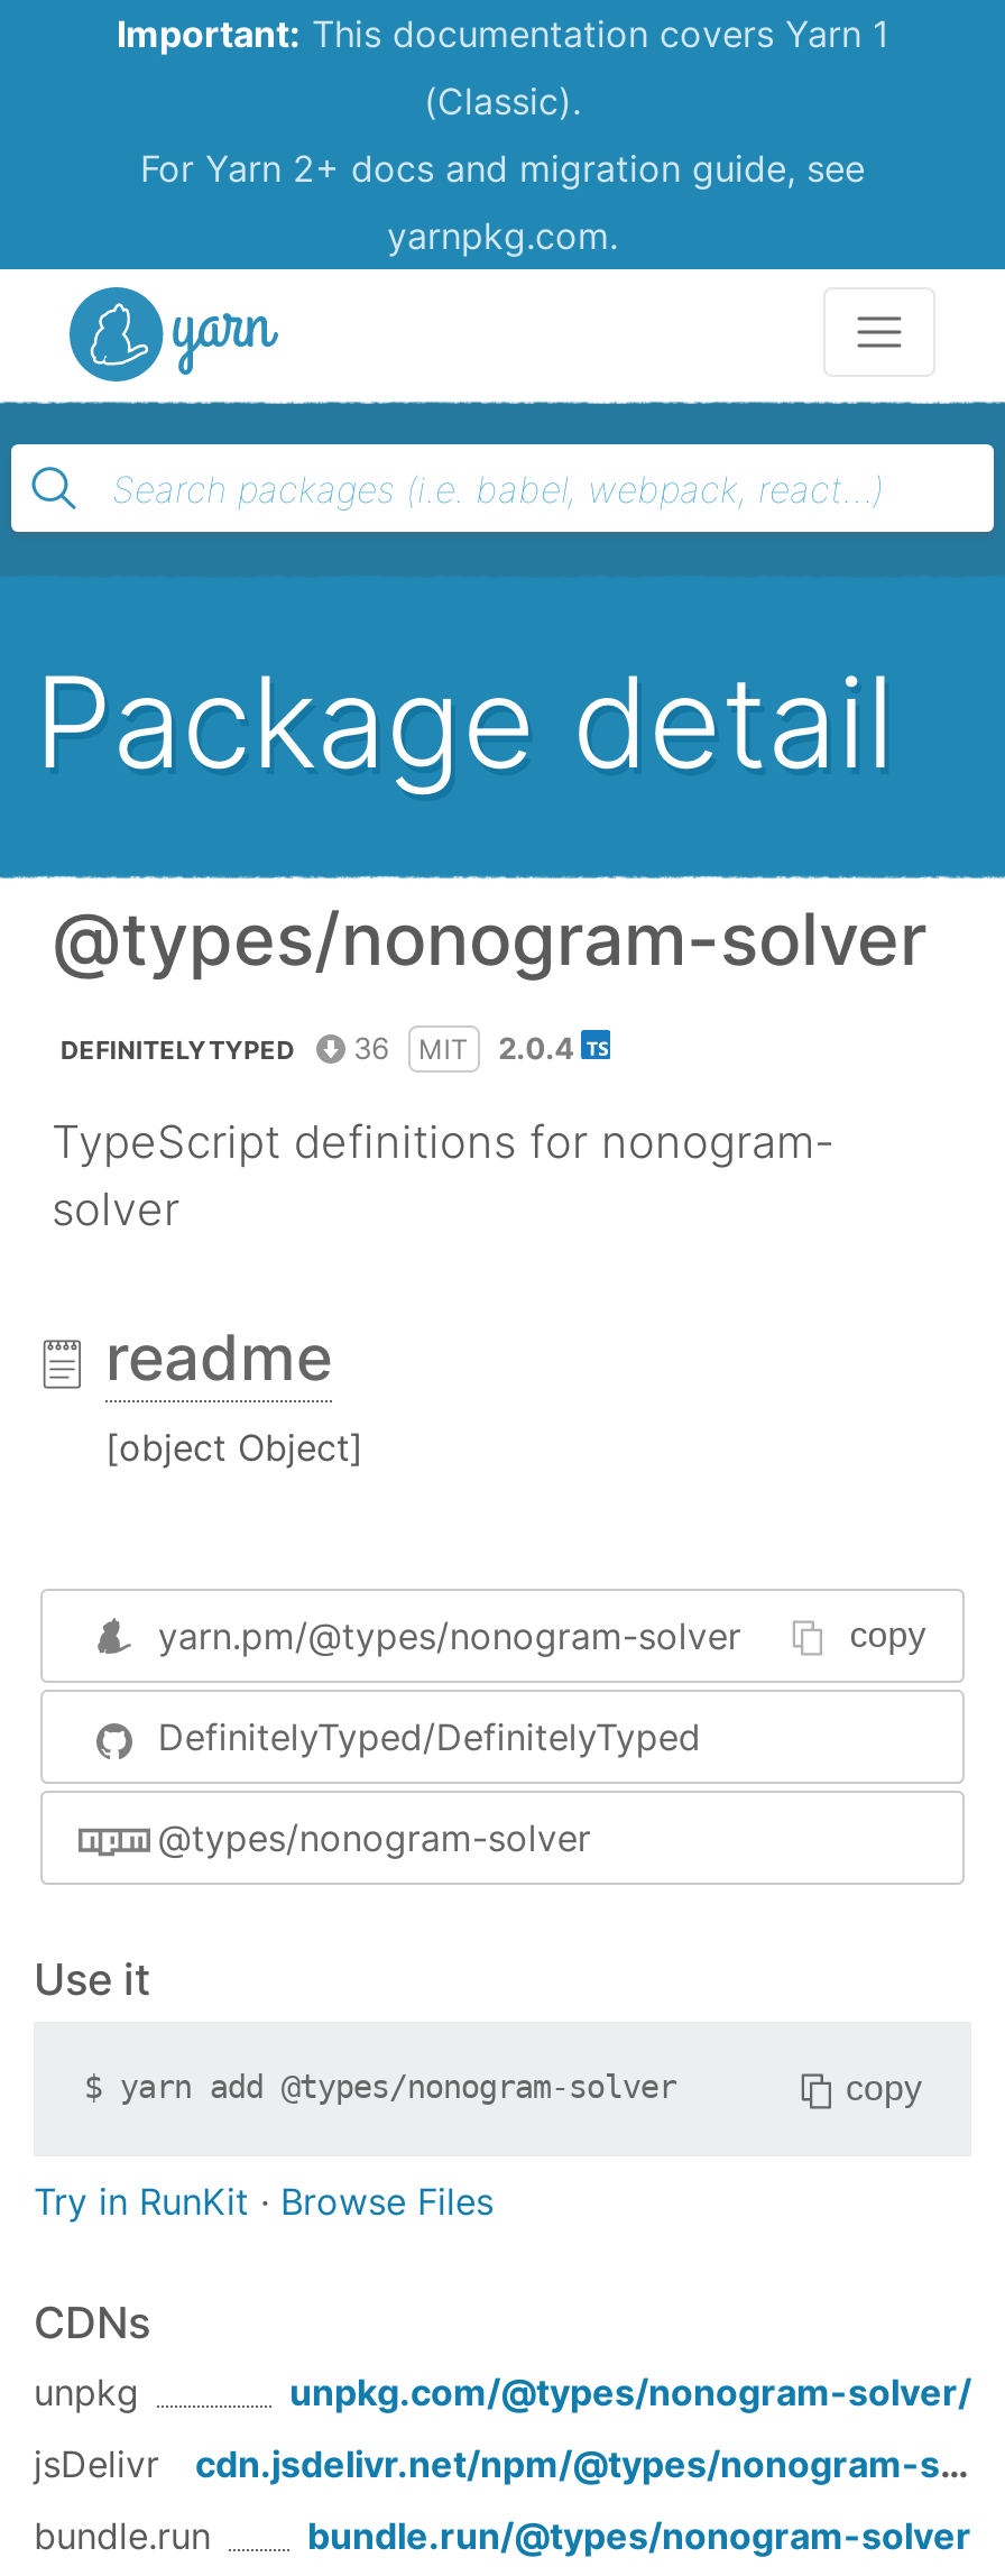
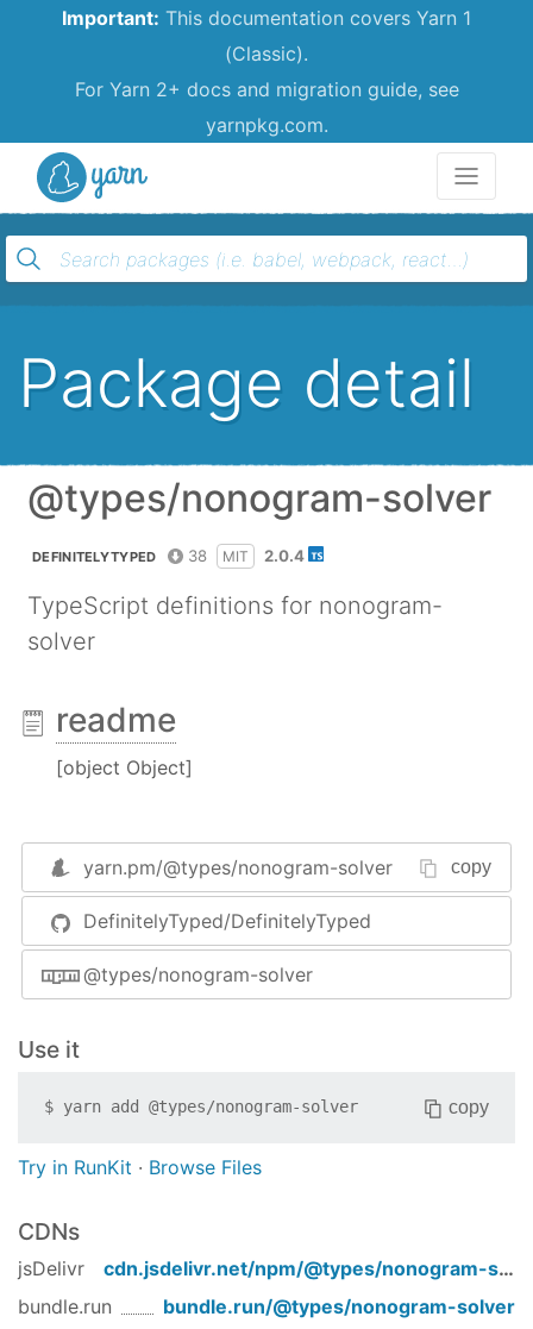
[61,1029,575,1065] DEFINITELYTYPED 36 MIT 2.0.4 -> [32,546,305,565] DEFINITELYTYPED 38 MIT 2.0.4
[34,2368,971,2413] unpkg | unpkg.com/@types/nonogram-solver/ -> none

